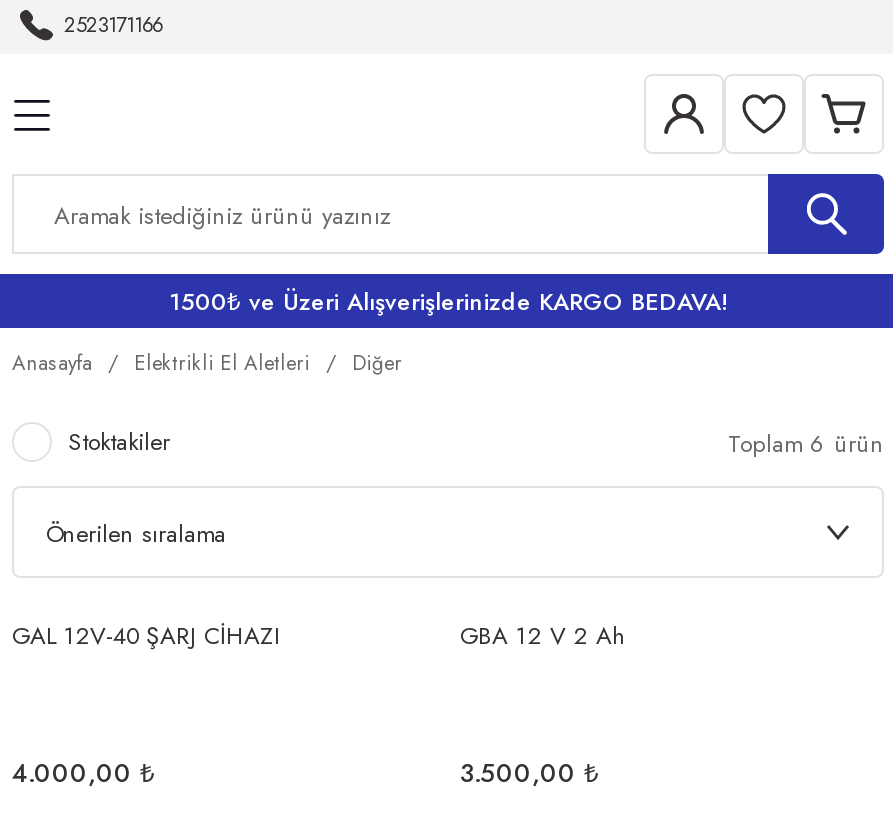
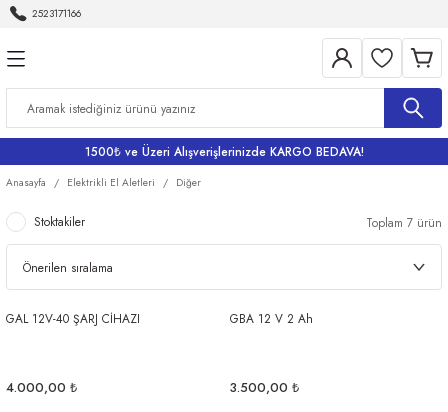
[728,425,884,459] Toplam 6 ürün -> [366,213,442,230] Toplam 7 ürün

